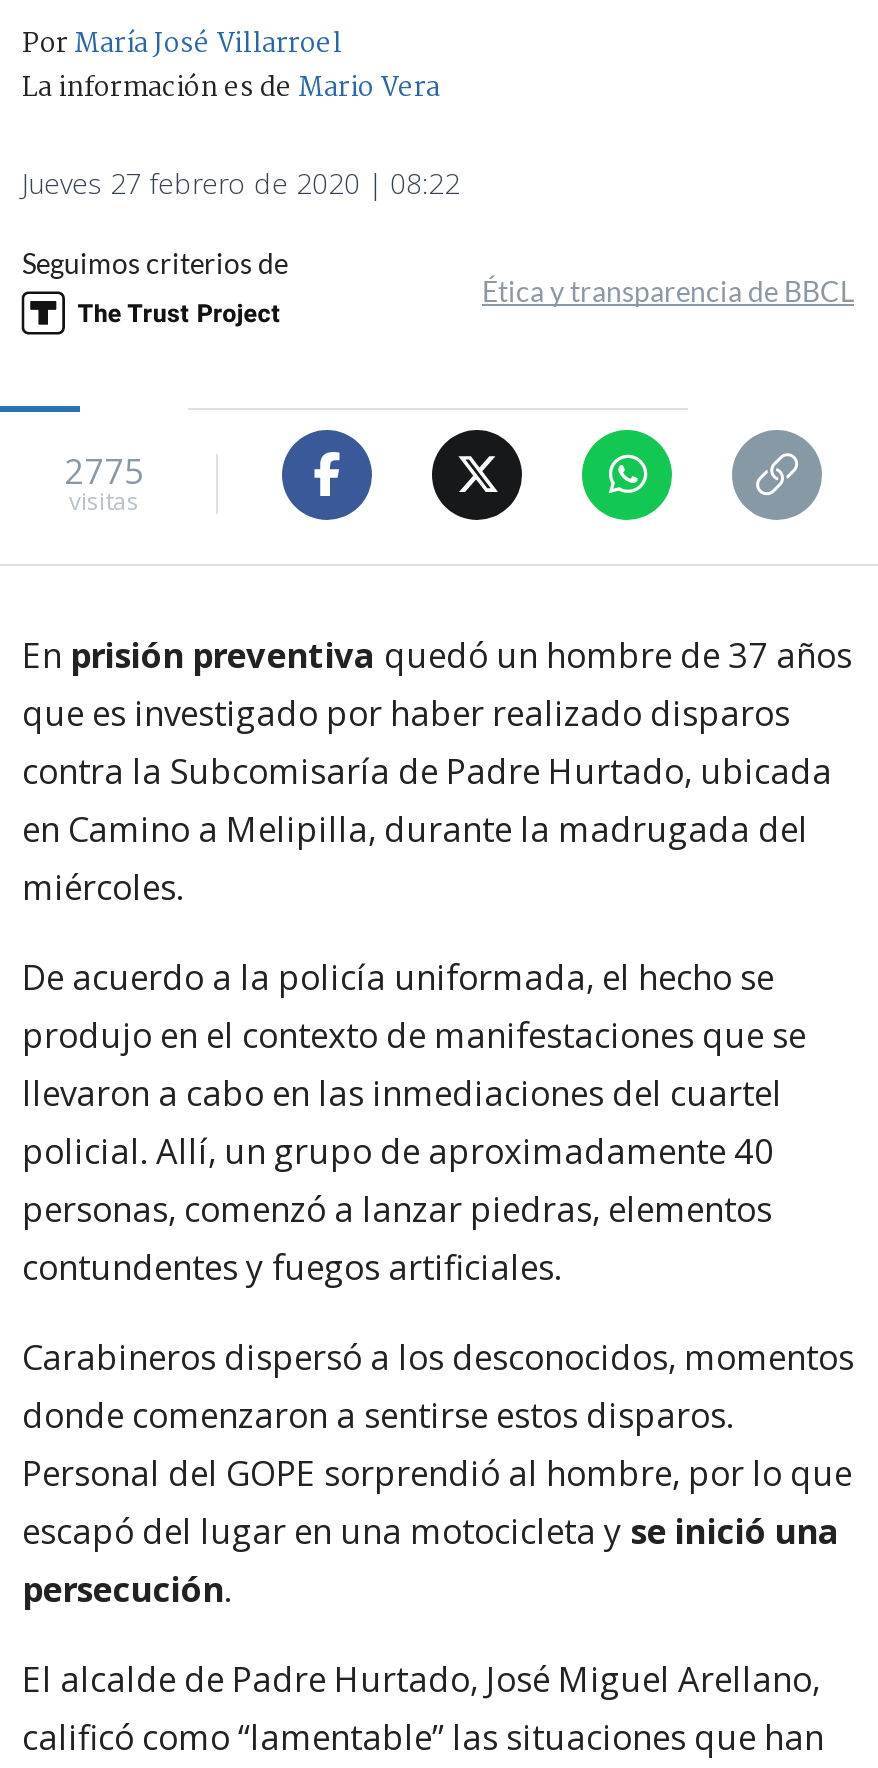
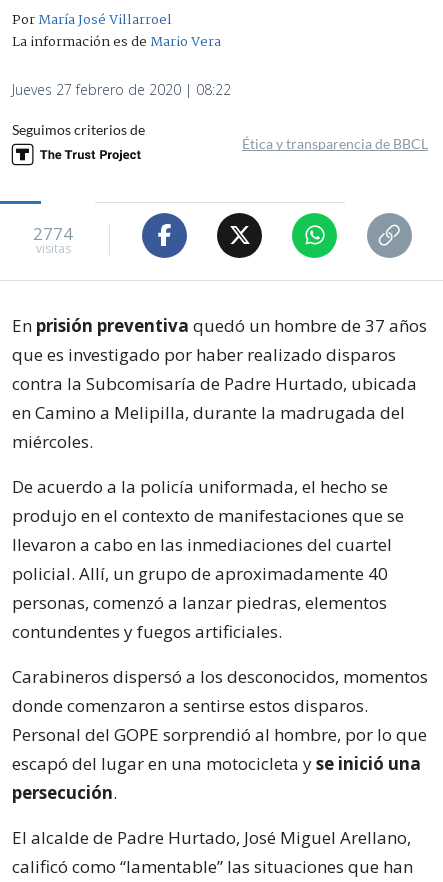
[64,449,144,495] 2775 -> [33,222,73,245] 2774

